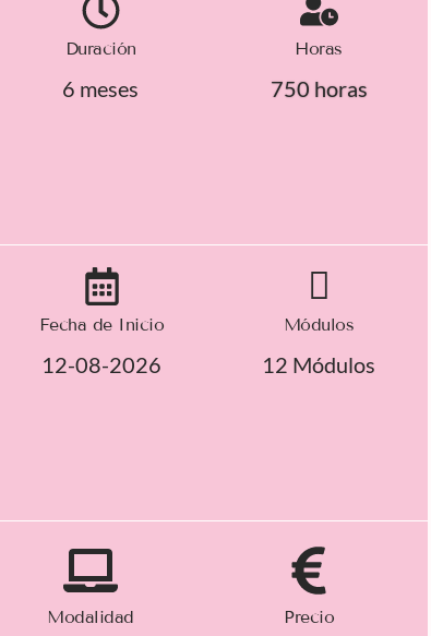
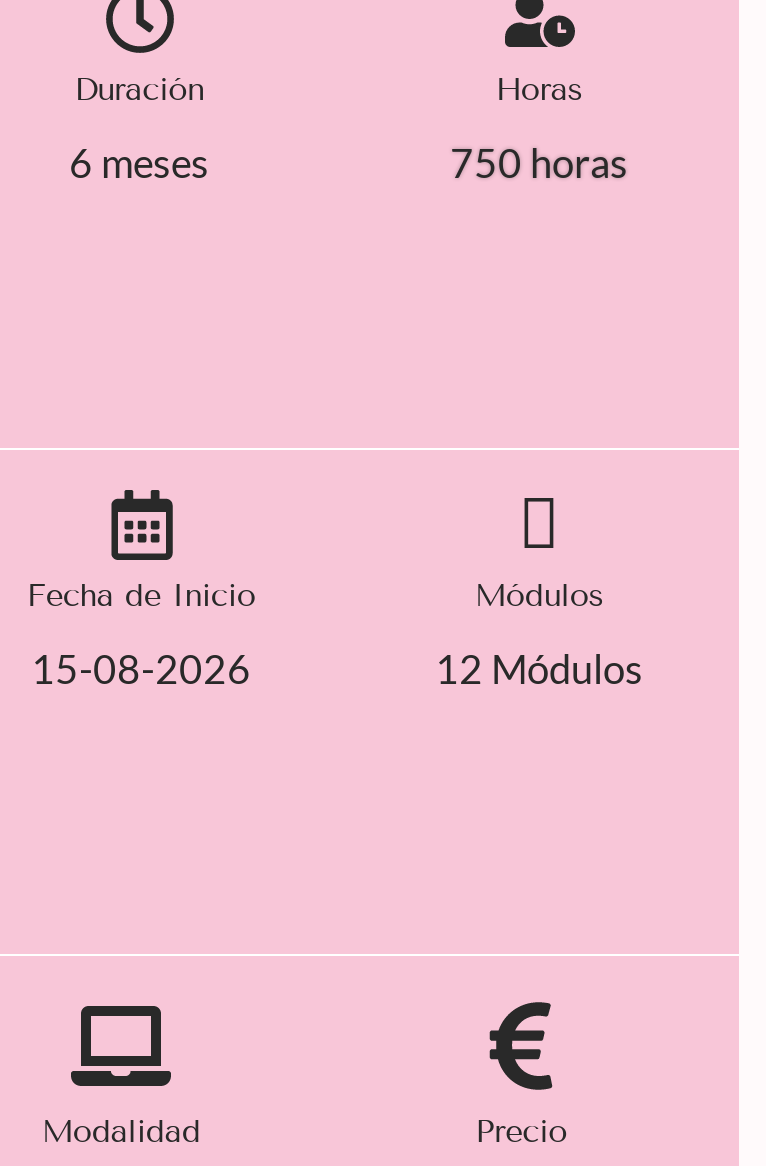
[41,351,161,377] 12-08-2026 -> [31,644,251,692] 15-08-2026

